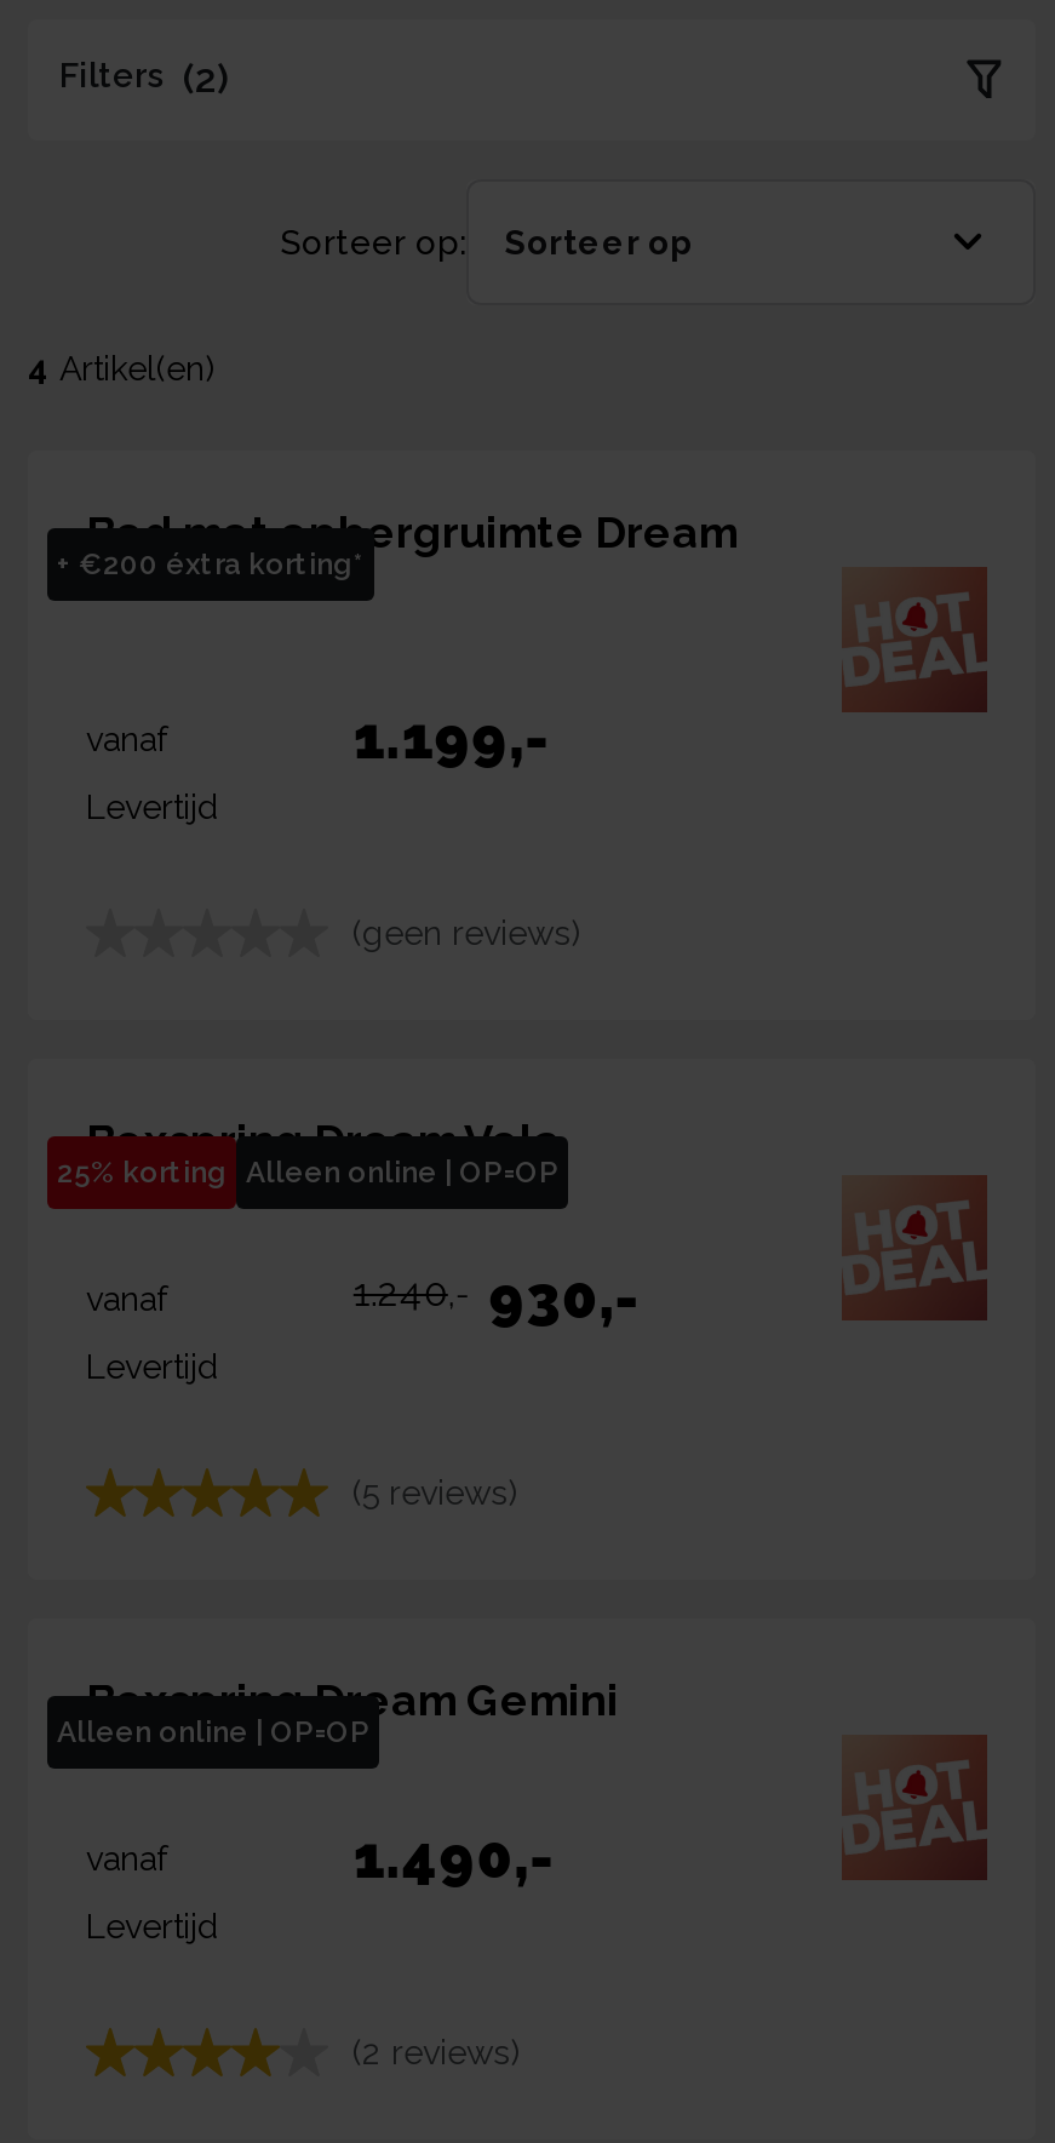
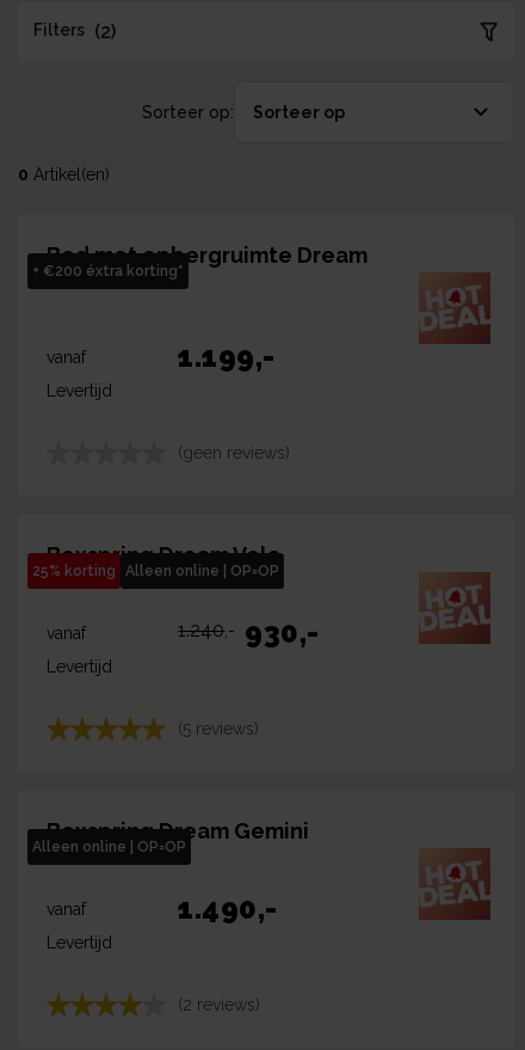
[28,349,214,388] 4 Artikel(en) -> [18,165,110,184] 0 Artikel(en)

